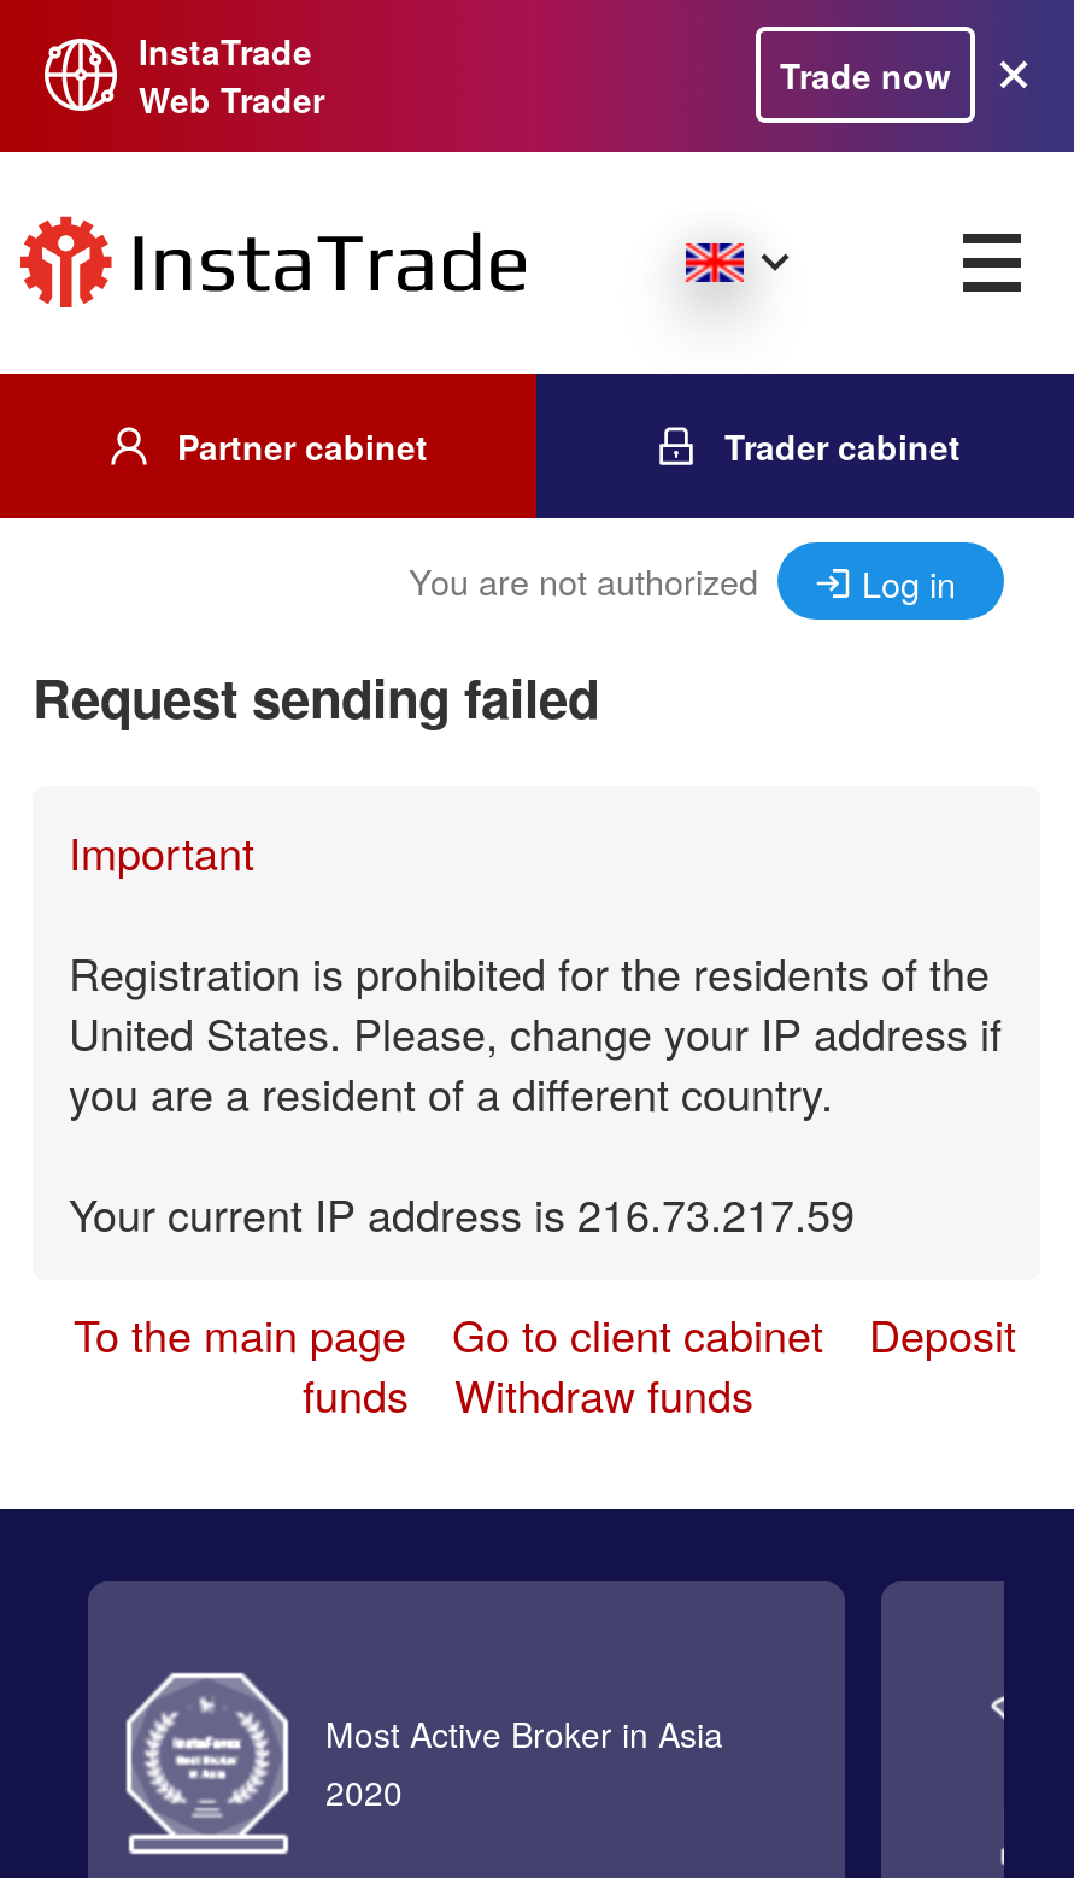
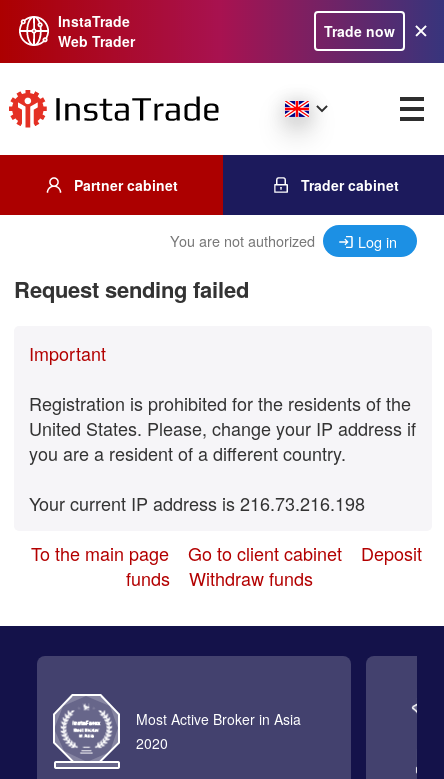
[69,1182,855,1244] Your current IP address is 216.73.217.59 -> [29,490,365,516] Your current IP address is 216.73.216.198

